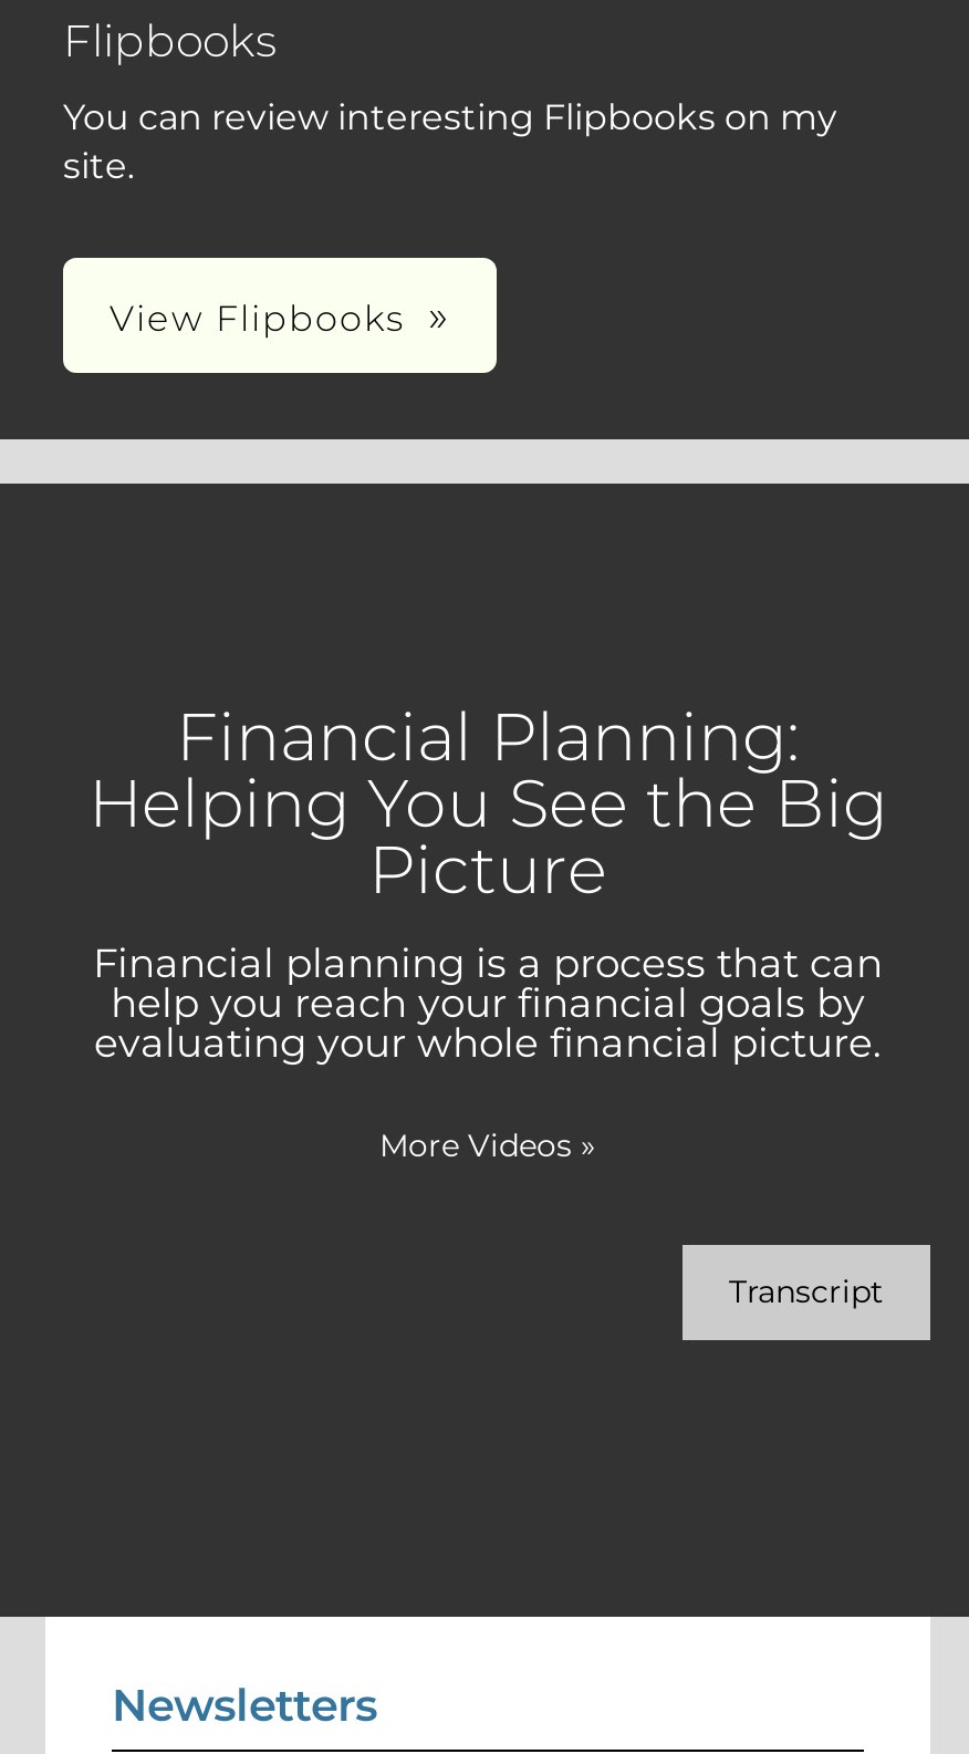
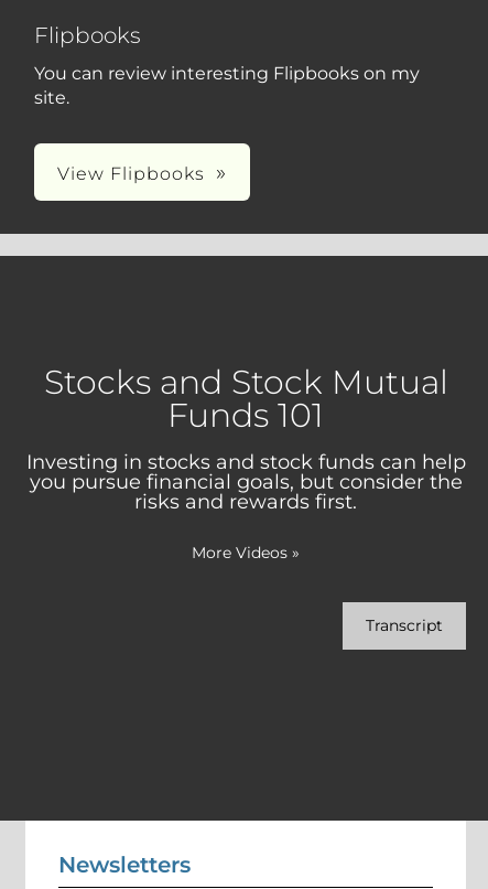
[88,696,887,1068] Financial Planning: | Helping You See the Big | Picture | Financial planning is a process that can | help you reach your financial goals by | evaluating your whole financial picture. -> [26,362,465,514] Stocks and Stock Mutual | Funds 101 | Investing in stocks and stock funds can help | you pursue financial goals, but consider the | risks and rewards first.
moved [379,1125,884,1311] -> [192,543,443,635]: More Videos» | Transcript

